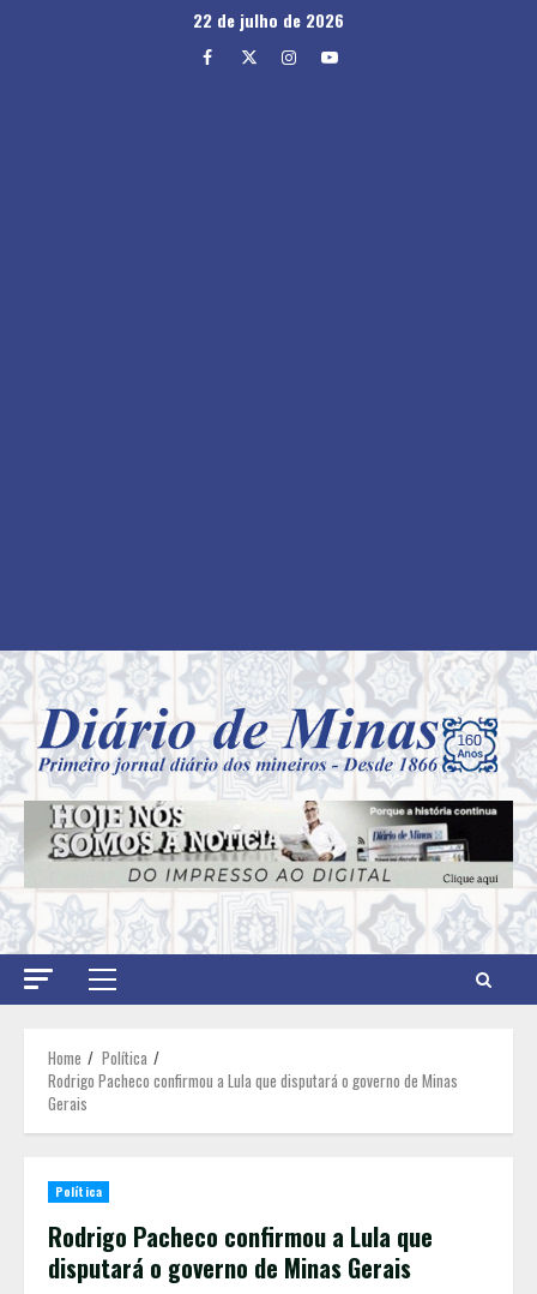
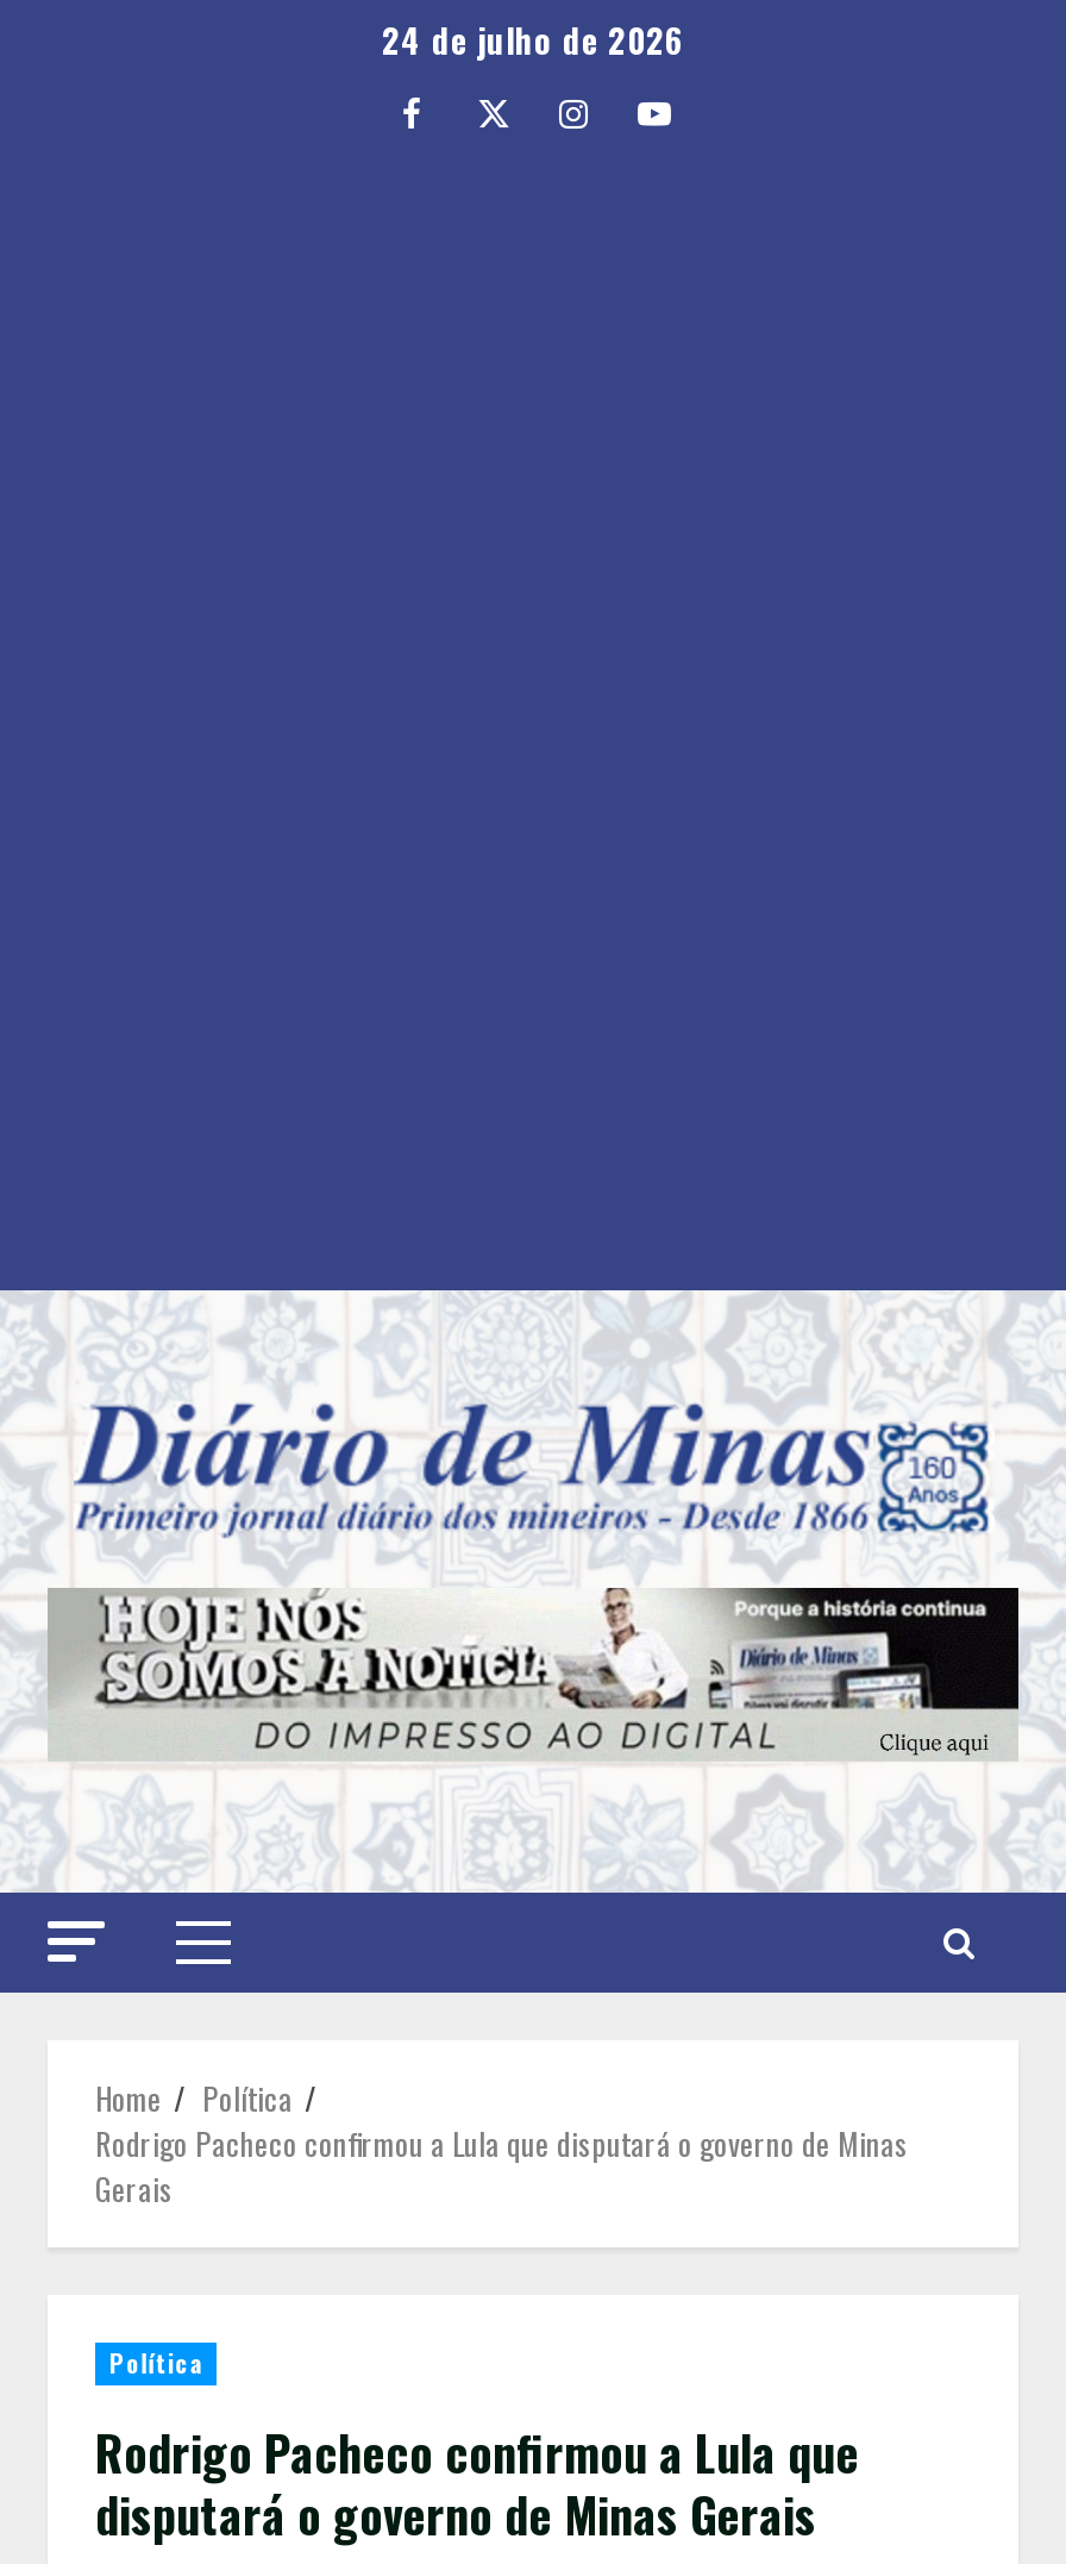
[193,7,344,32] 22 de julho de 2026 -> [382,14,684,64] 24 de julho de 2026

